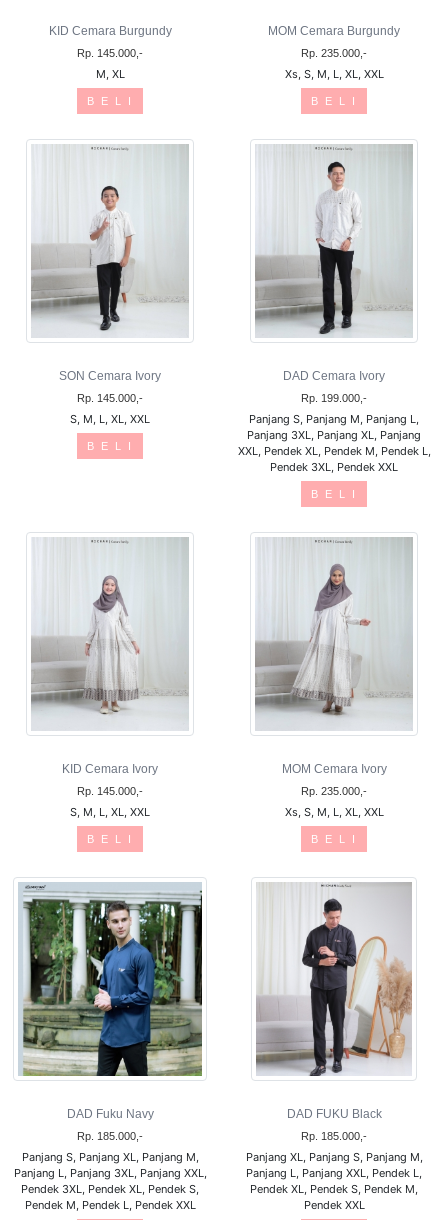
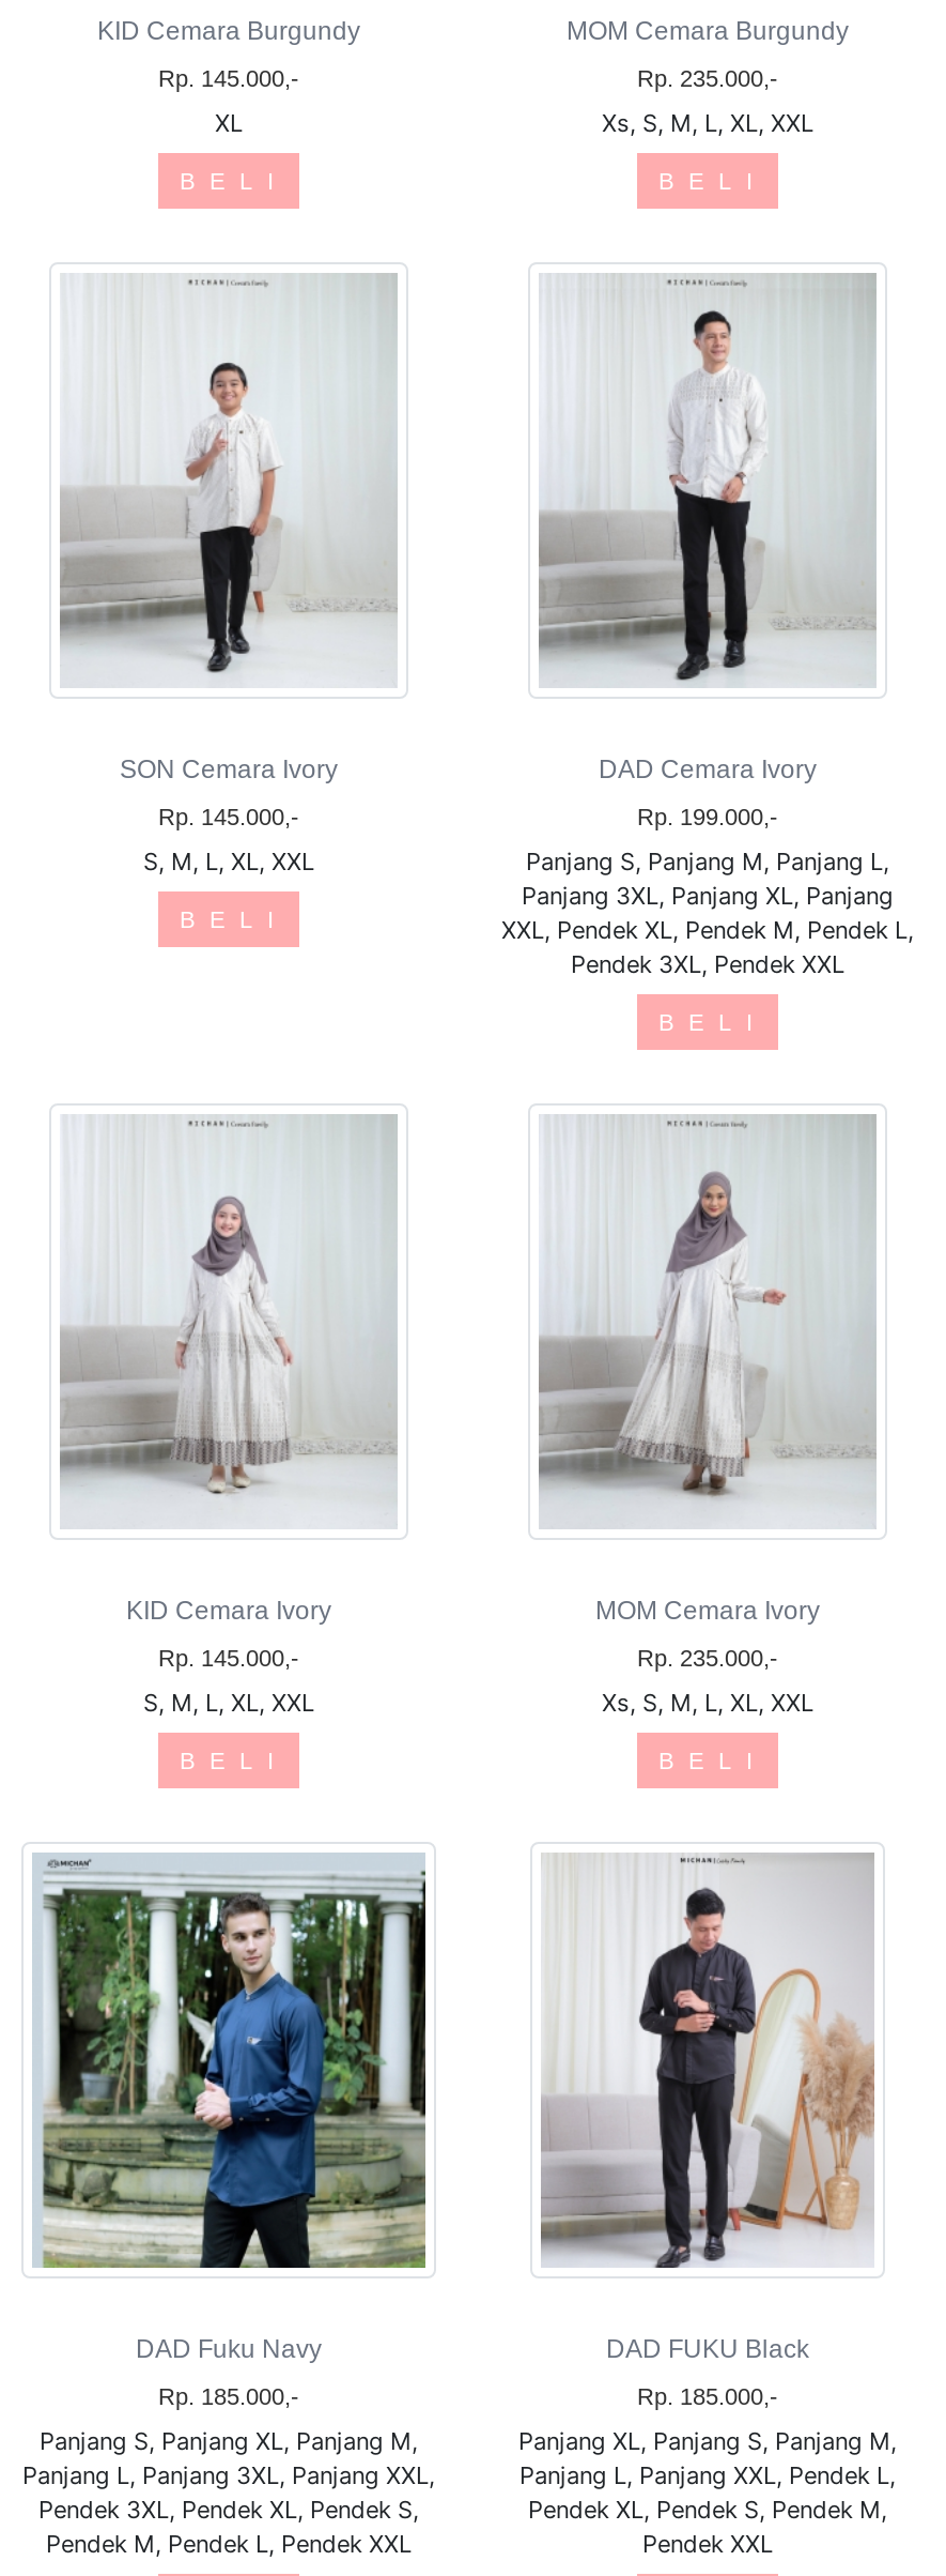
[95,67,124,81] M, XL -> [215,107,243,137] XL

